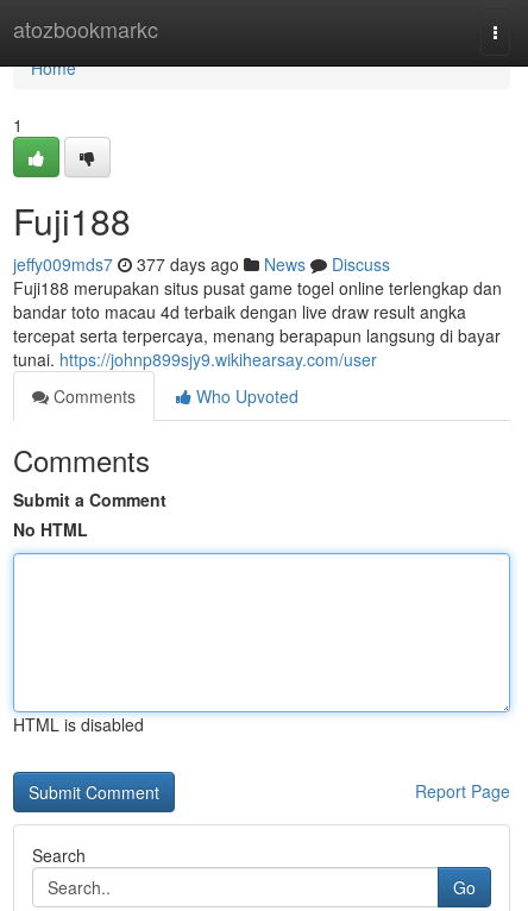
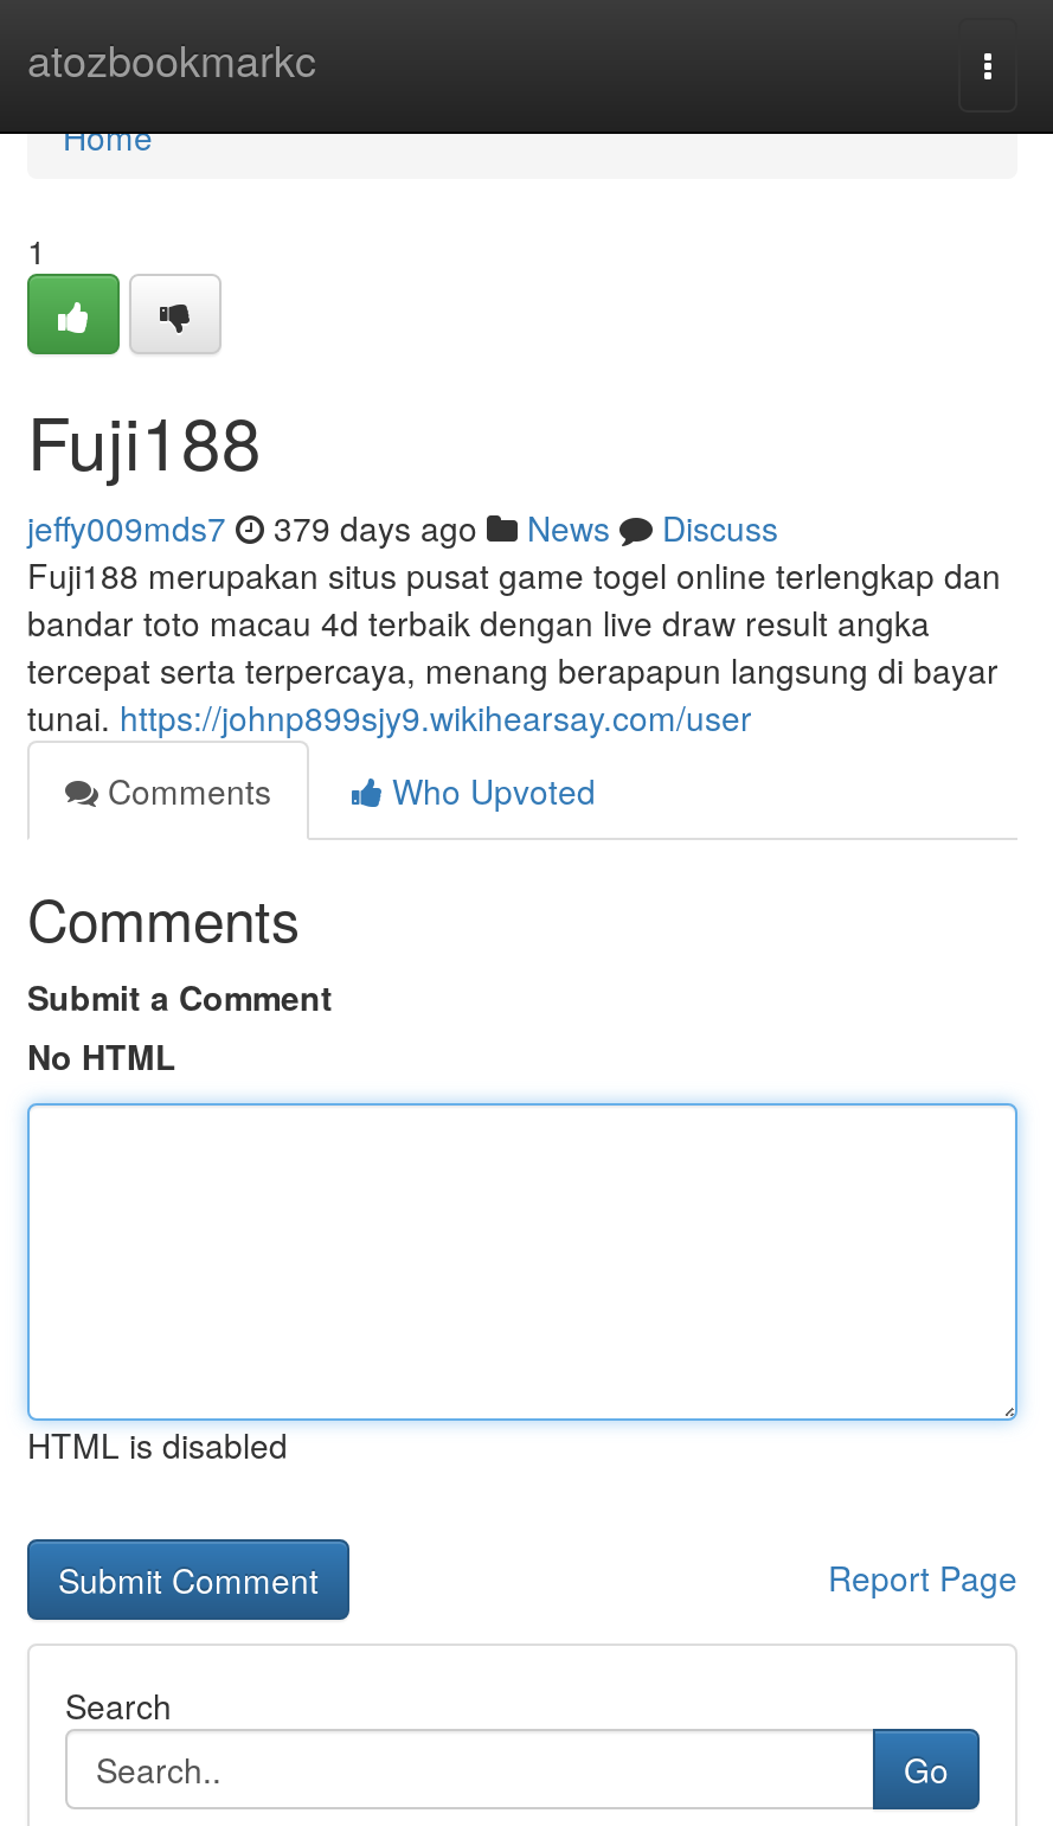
[13,252,390,276] jeffy009mds7 377 days ago News Discuss -> [27,504,778,551] jeffy009mds7 379 days ago News Discuss

